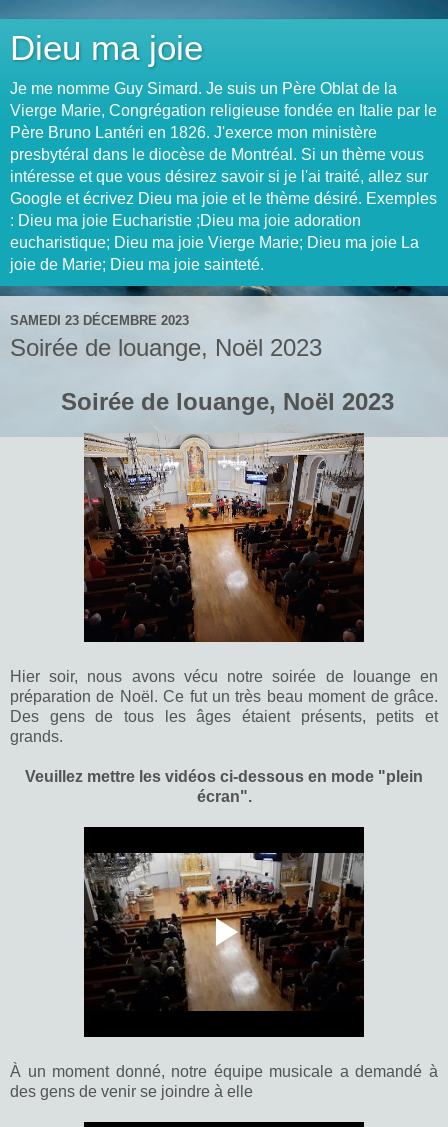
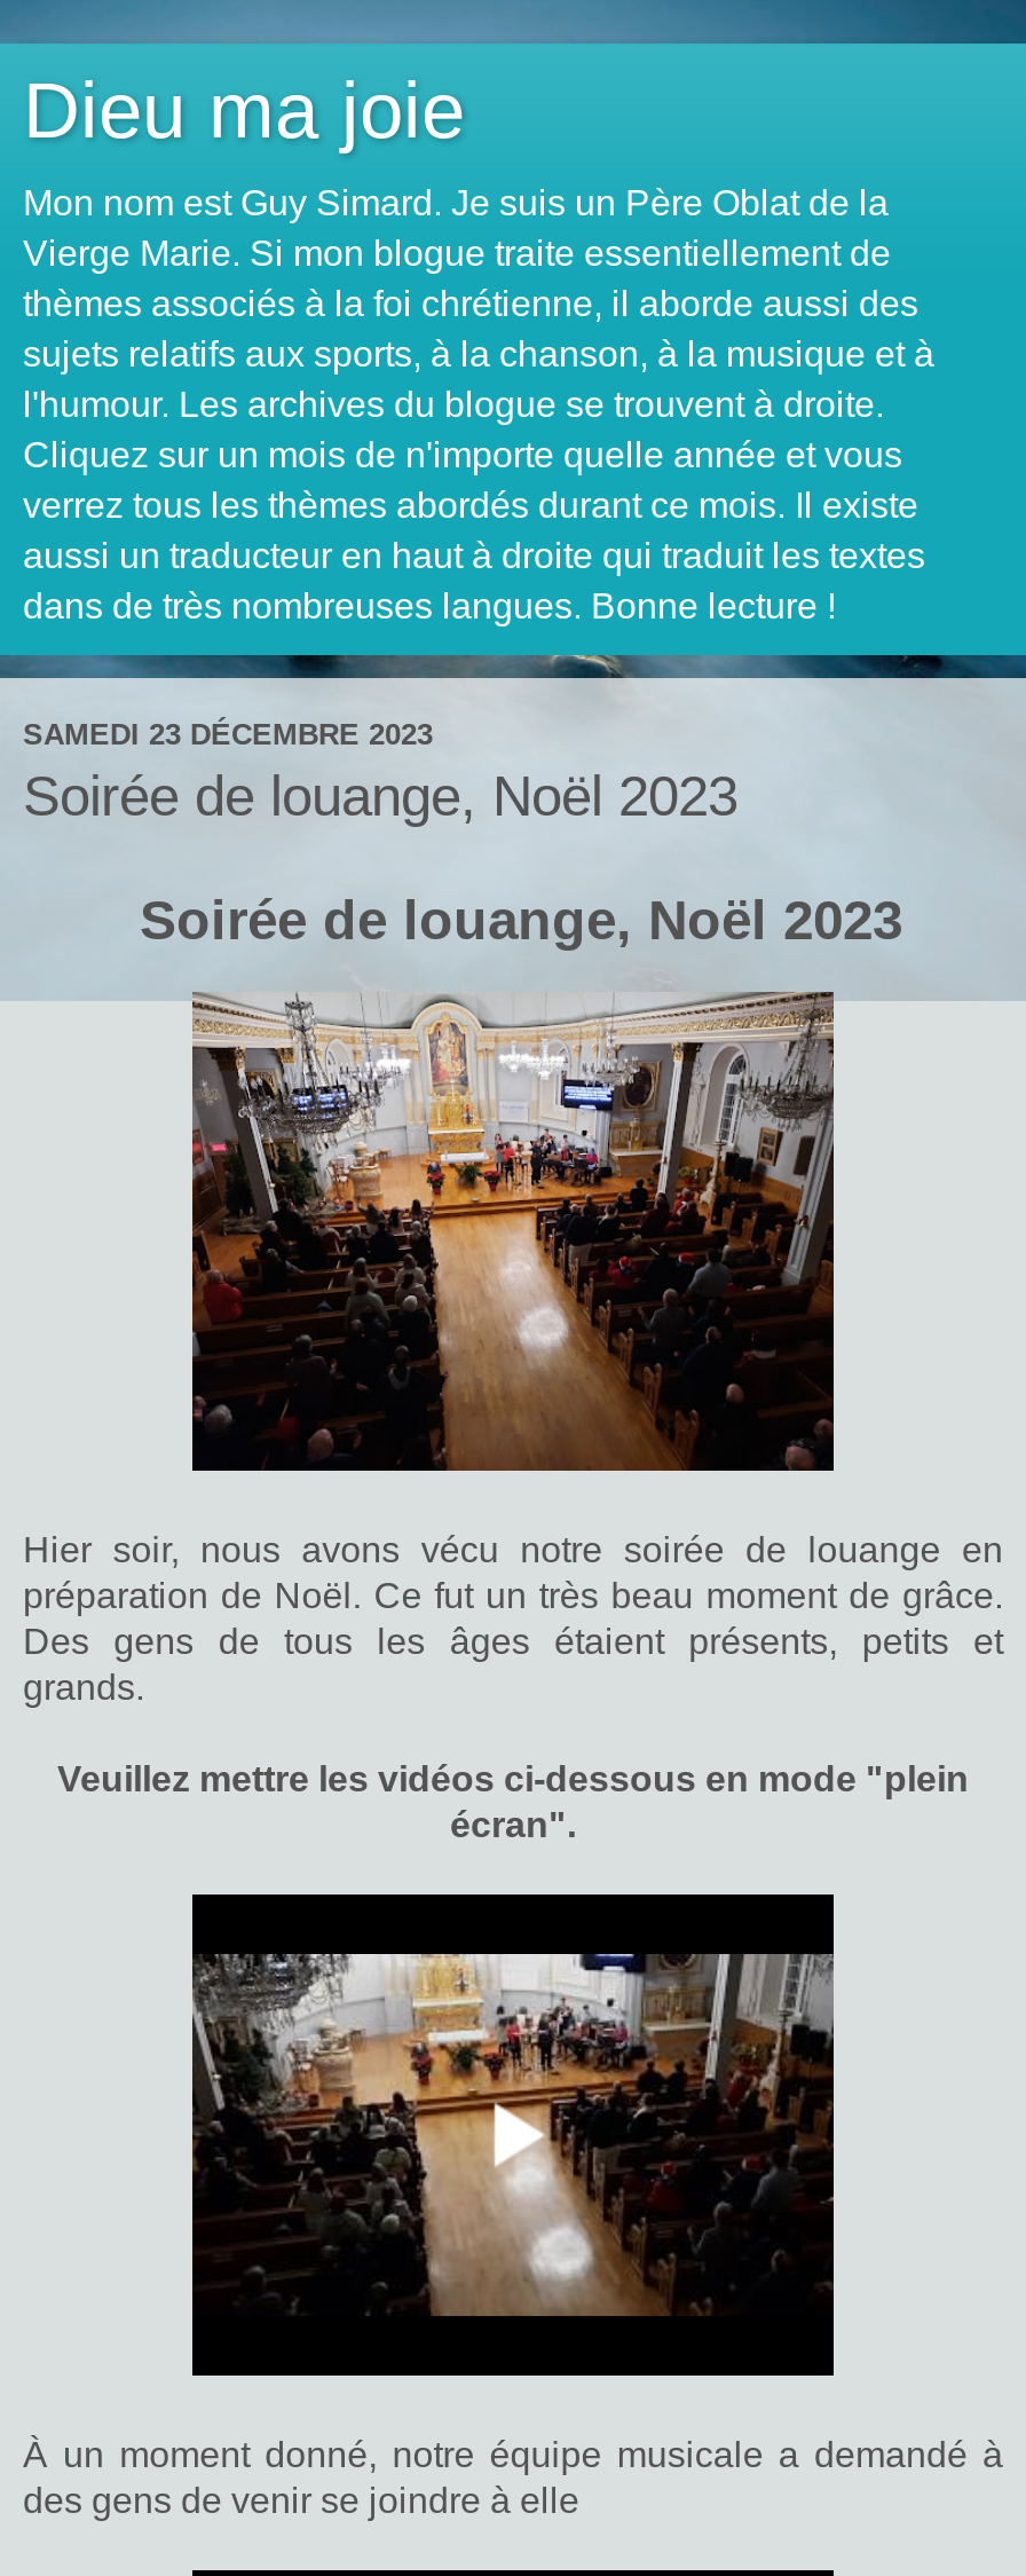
[10,80,437,273] Je me nomme Guy Simard. Je suis un Père Oblat de la | Vierge Marie, Congrégation religieuse fondée en Italie par le | Père Bruno Lantéri en 1826. J'exerce mon ministère | presbytéral dans le diocèse de Montréal. Si un thème vous | intéresse et que vous désirez savoir si je l'ai traité, allez sur | Google et écrivez Dieu ma joie et le thème désiré. Exemples | : Dieu ma joie Eucharistie ;Dieu ma joie adoration | eucharistique; Dieu ma joie Vierge Marie; Dieu ma joie La | joie de Marie; Dieu ma joie sainteté. -> [23,183,934,625] Mon nom est Guy Simard. Je suis un Père Oblat de la | Vierge Marie. Si mon blogue traite essentiellement de | thèmes associés à la foi chrétienne, il aborde aussi des | sujets relatifs aux sports, à la chanson, à la musique et à | l'humour. Les archives du blogue se trouvent à droite. | Cliquez sur un mois de n'importe quelle année et vous | verrez tous les thèmes abordés durant ce mois. Il existe | aussi un traducteur en haut à droite qui traduit les textes | dans de très nombreuses langues. Bonne lecture !

